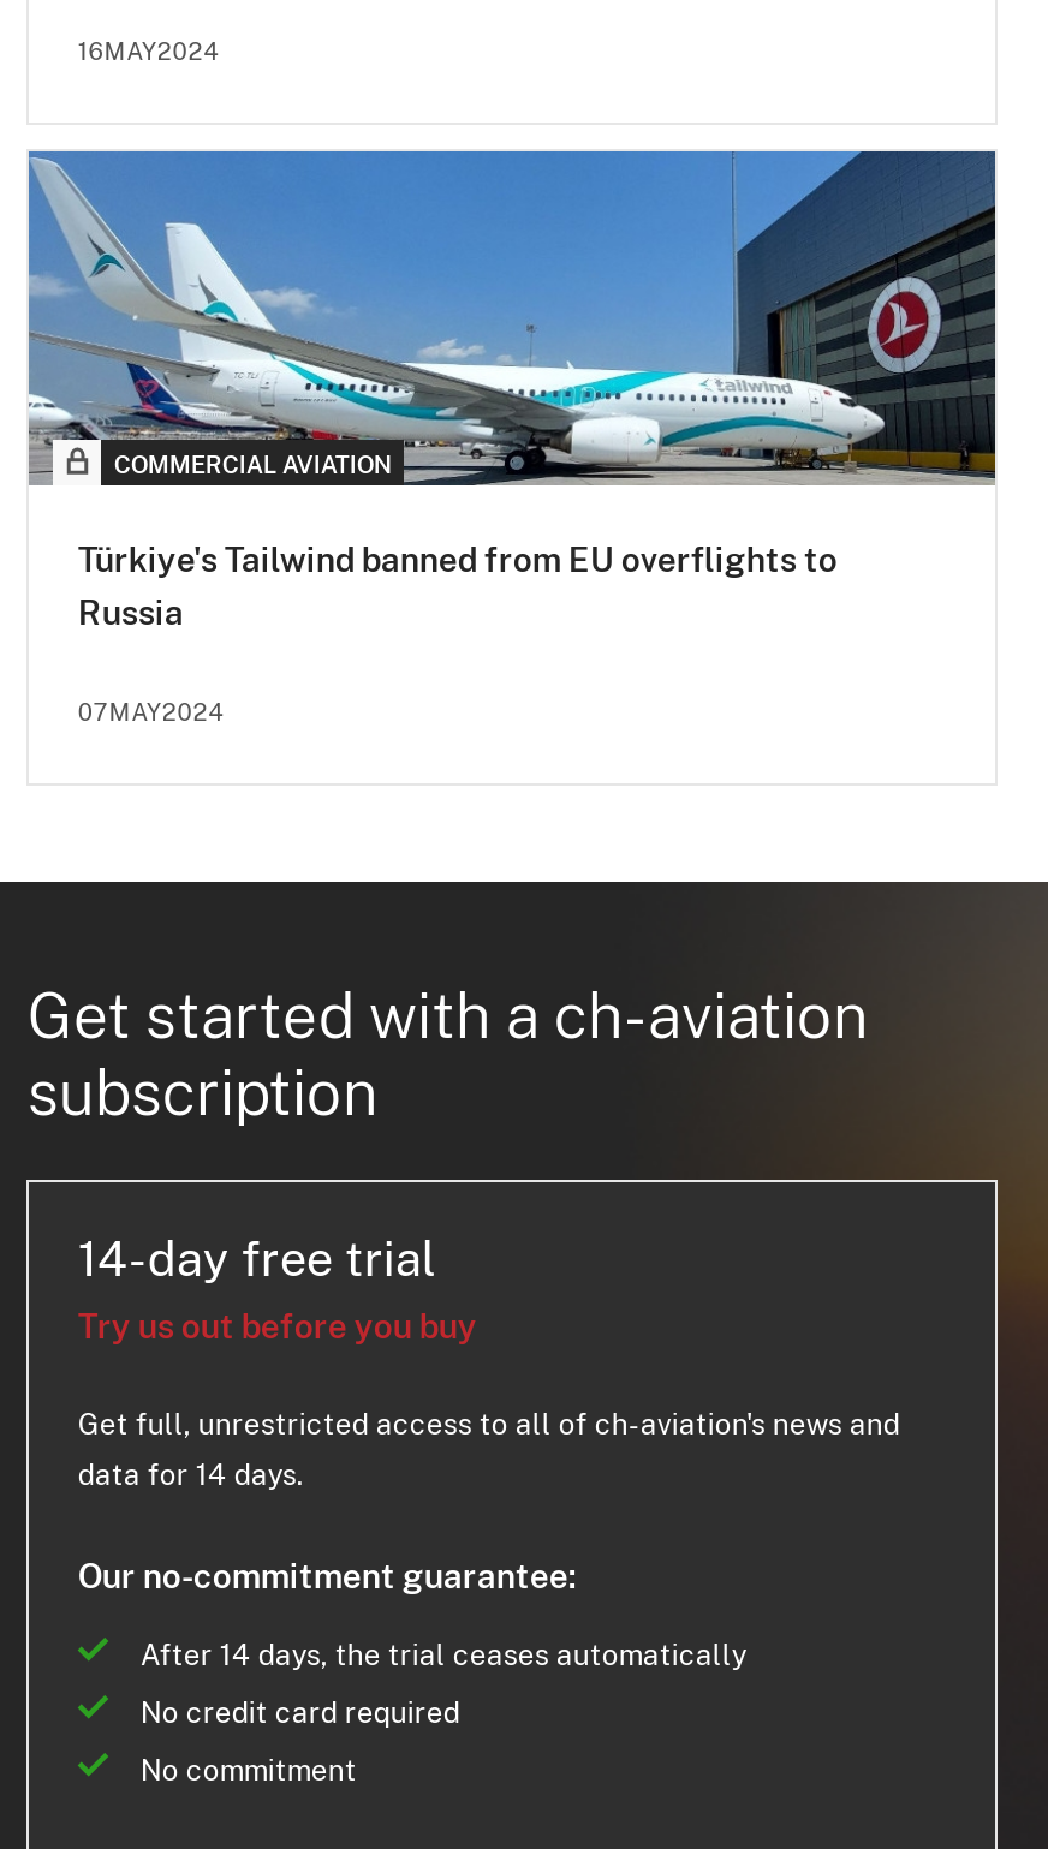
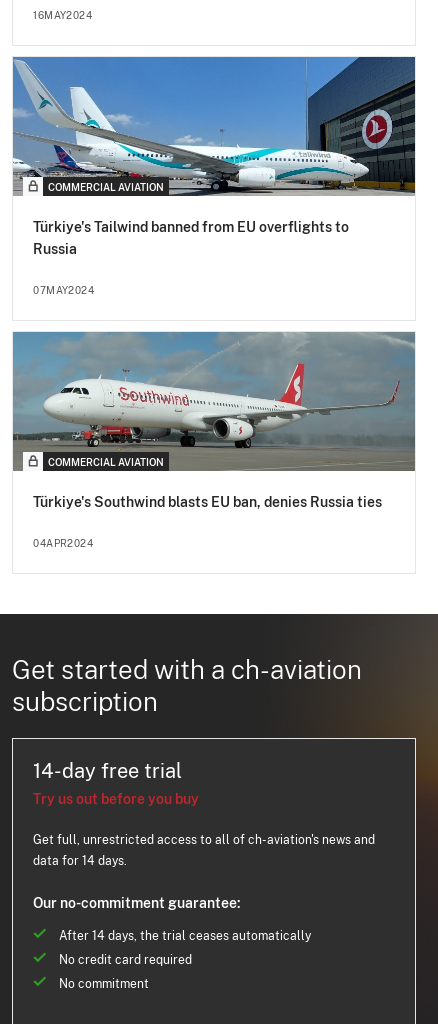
none -> [12,331,416,549] [image] | COMMERCIAL AVIATION | Türkiye's Southwind blasts EU ban, denies Russia ties | 04APR2024

